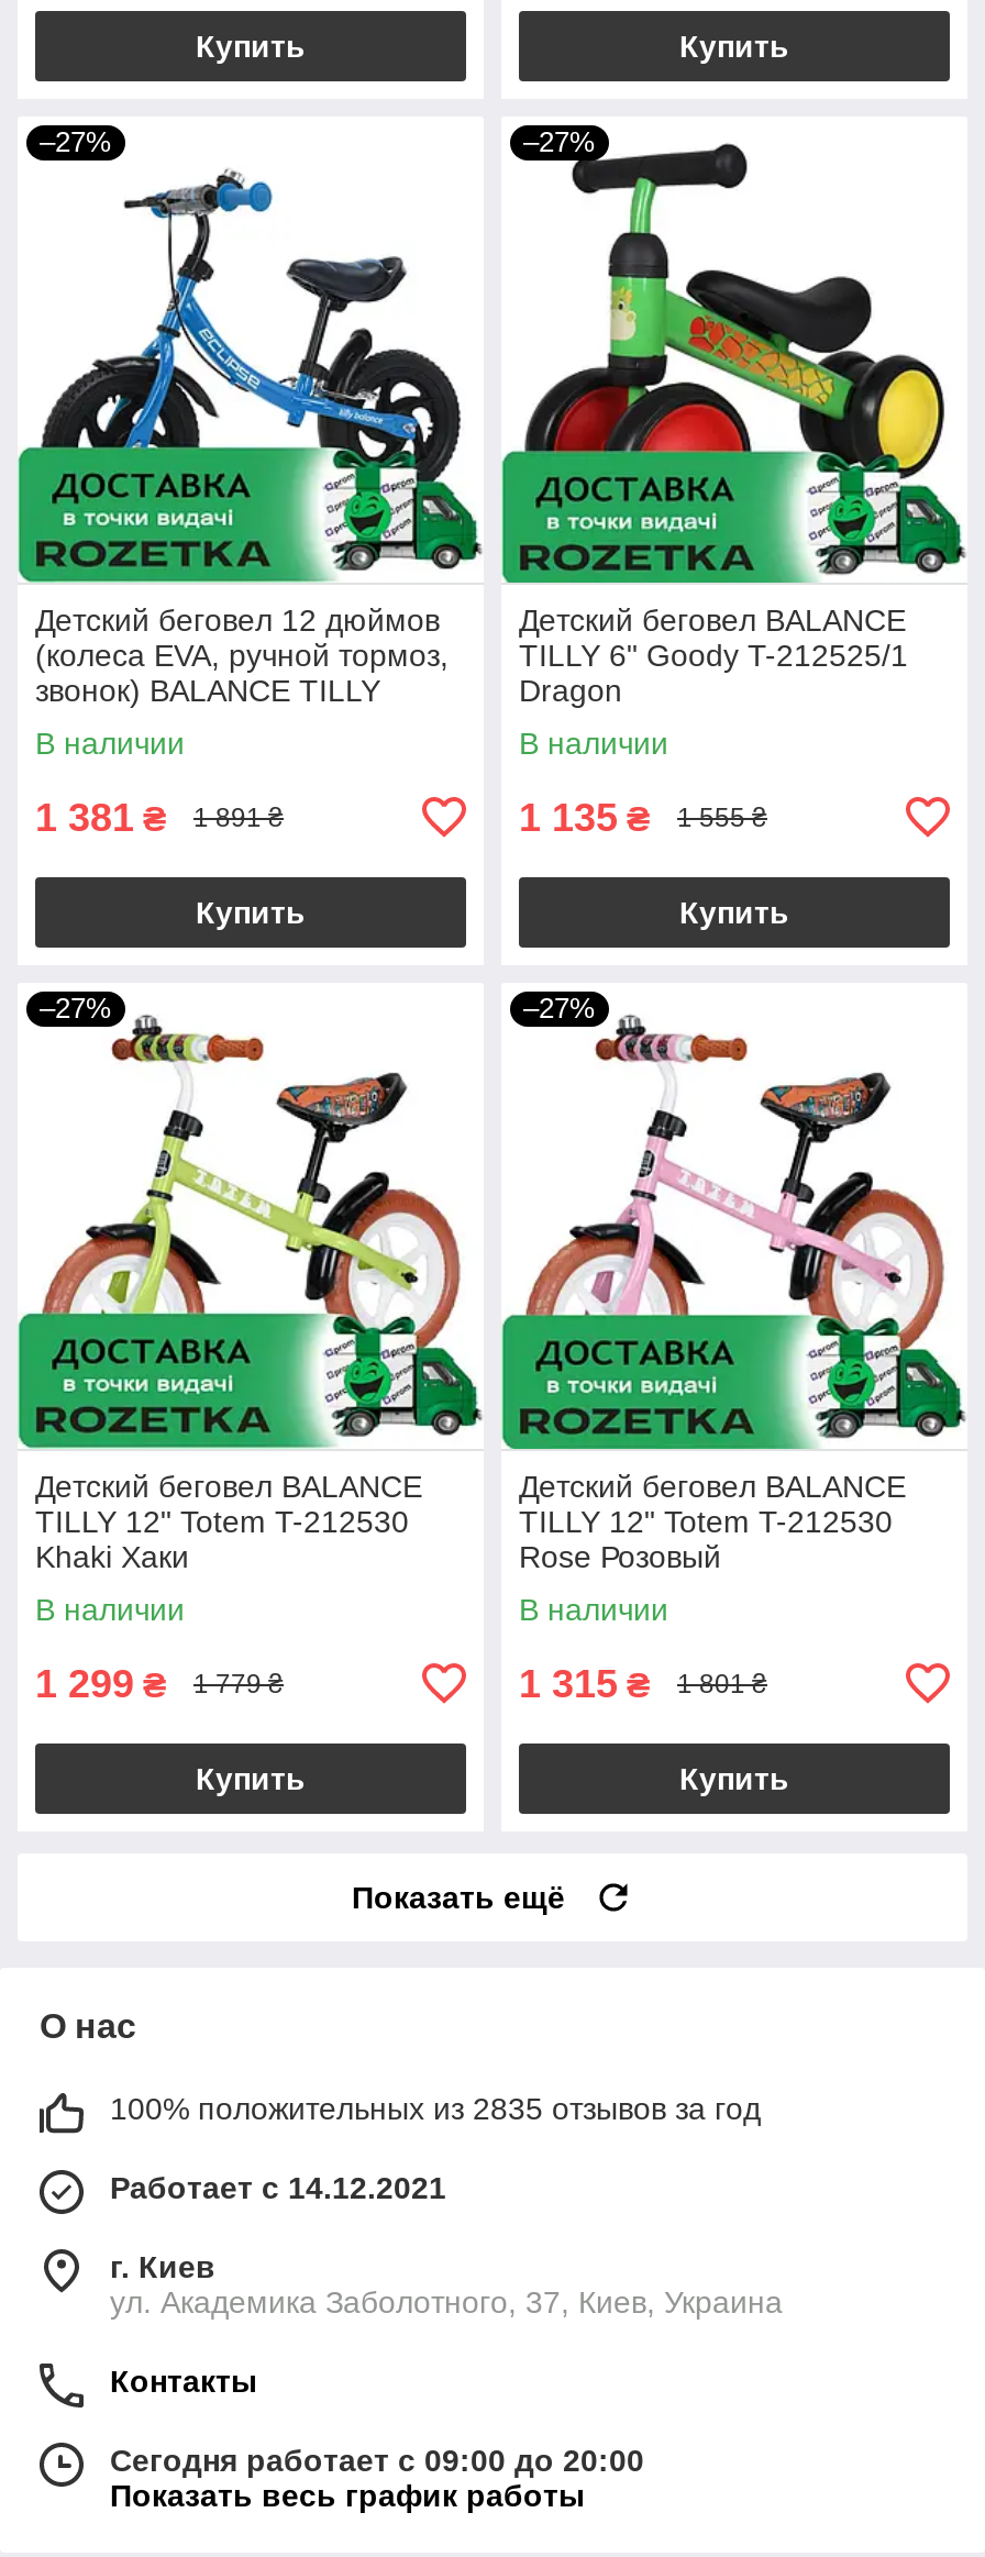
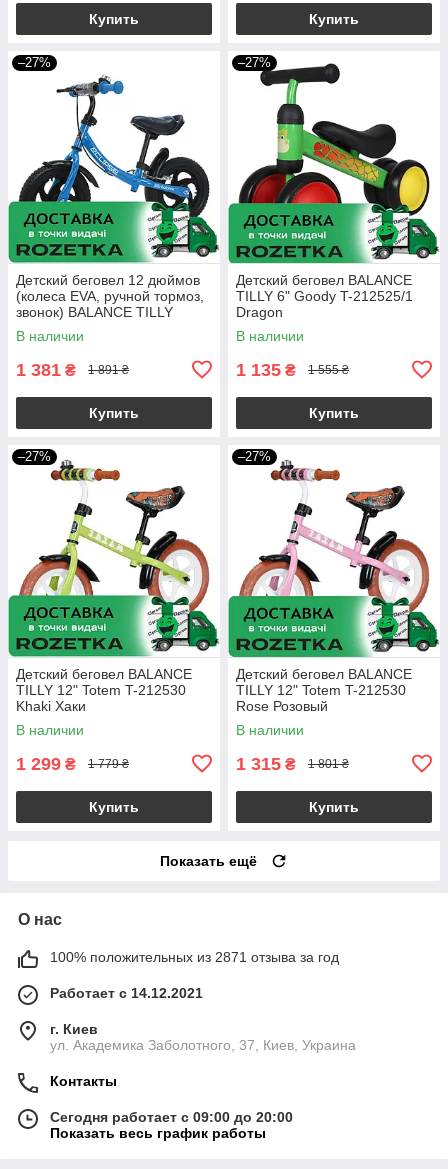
[110,2090,761,2126] 100% положительных из 2835 отзывов за год -> [50,949,339,965] 100% положительных из 2871 отзыва за год

